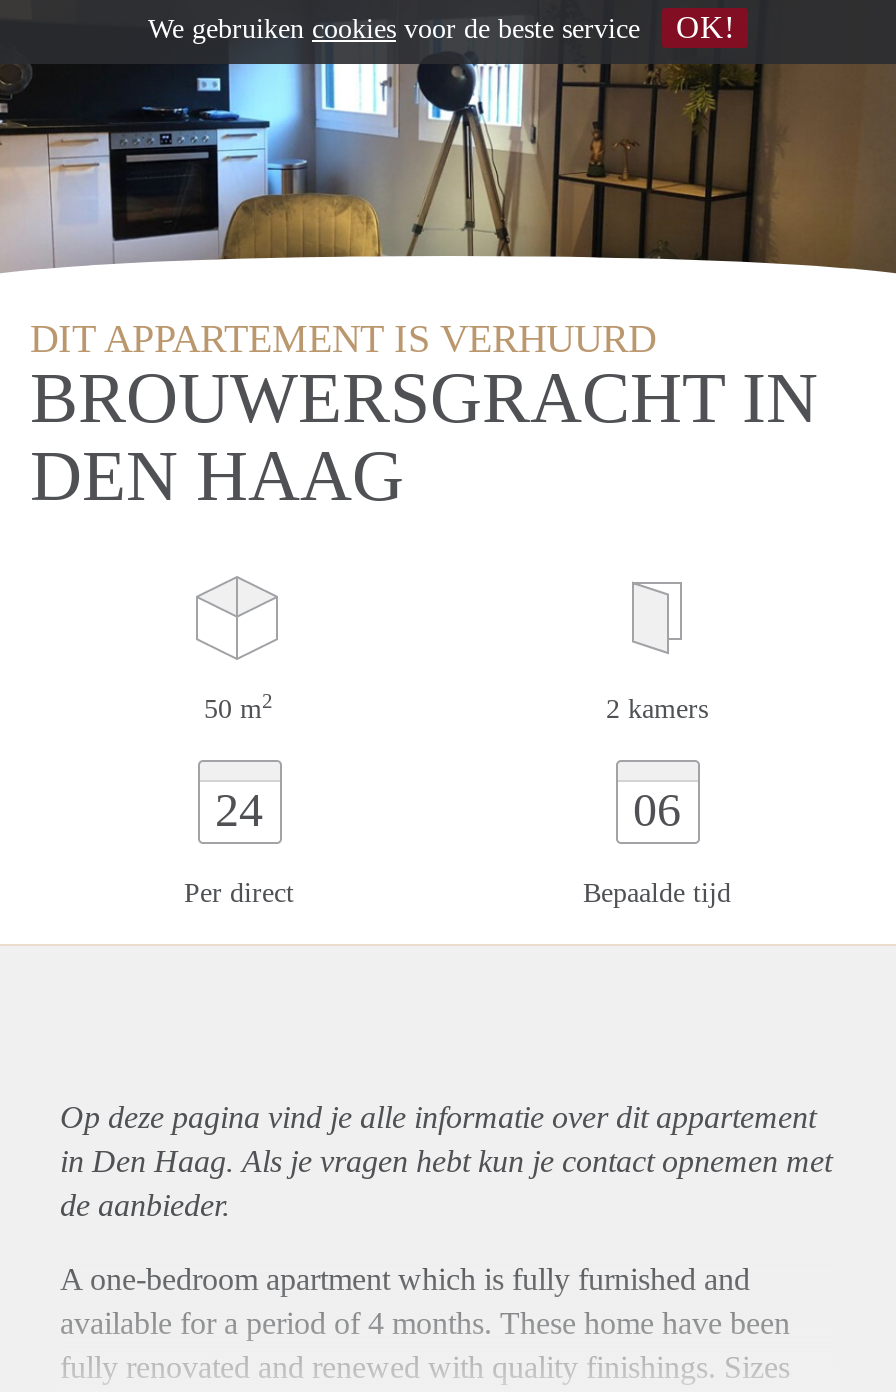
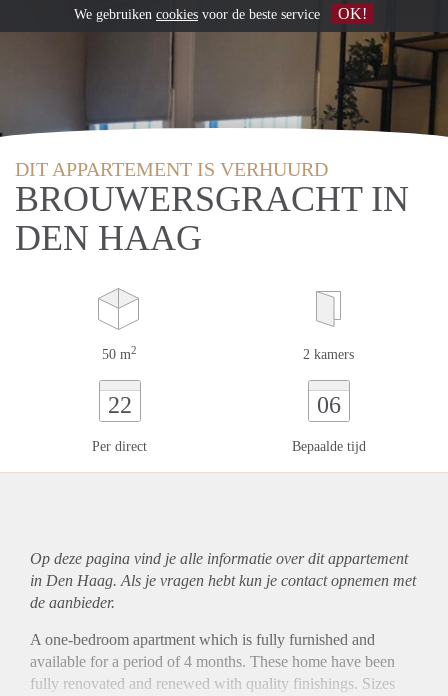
[6,60,890,272] [image] -> [3,31,445,137] [image]
[215,785,263,837] 24 -> [107,392,131,418] 22

